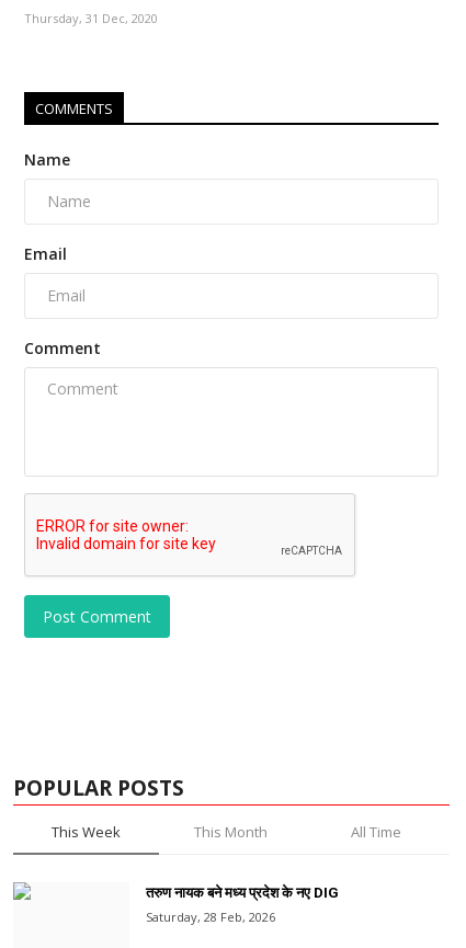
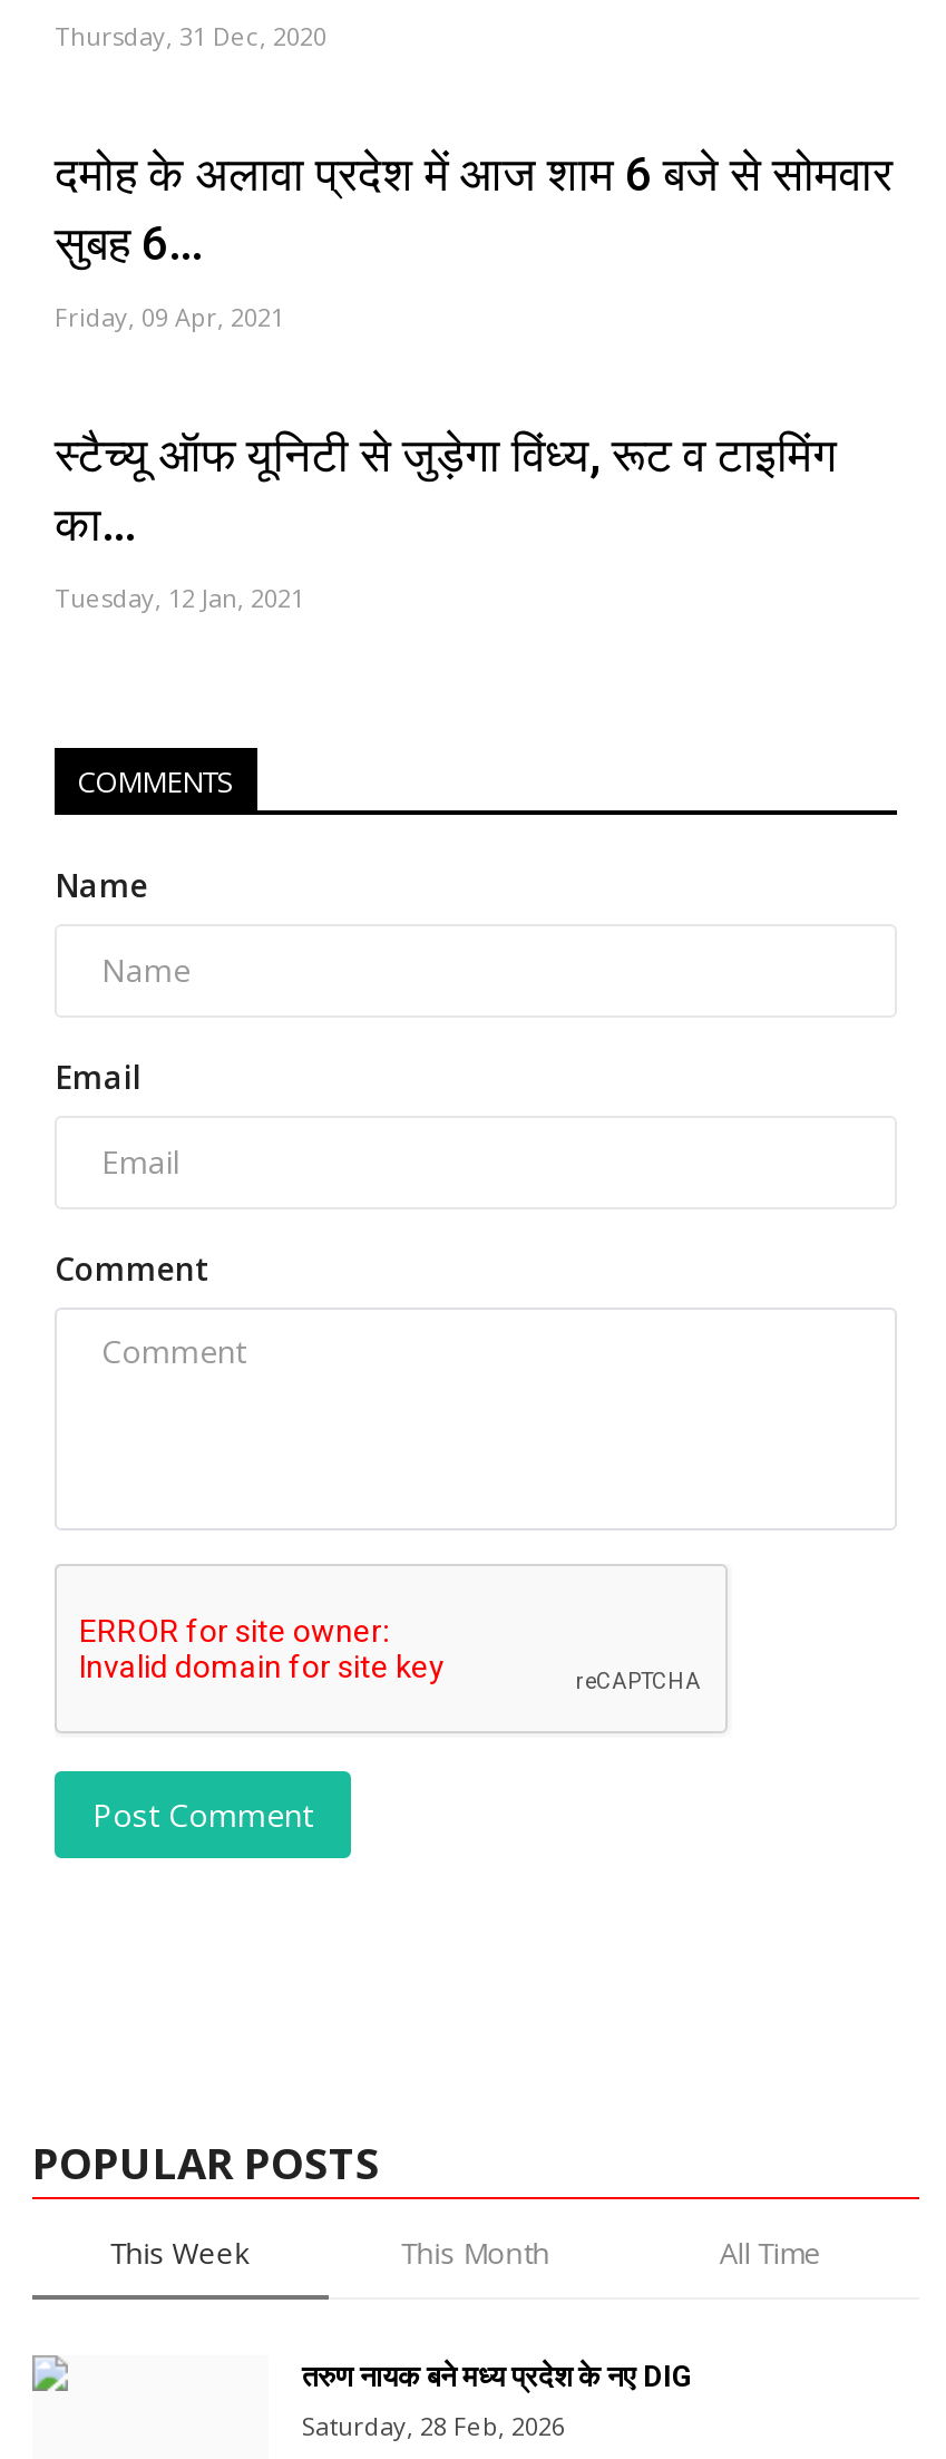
none -> [55,148,893,614] दमोह के अलावा प्रदेश में आज शाम 6 बजे से सोमवार | सुबह 6... | Friday, 09 Apr, 2021 | स्टैच्यू ऑफ यूनिटी से जुड़ेगा विंध्य, रूट व टाइमिंग | का... | Tuesday, 12 Jan, 2021

